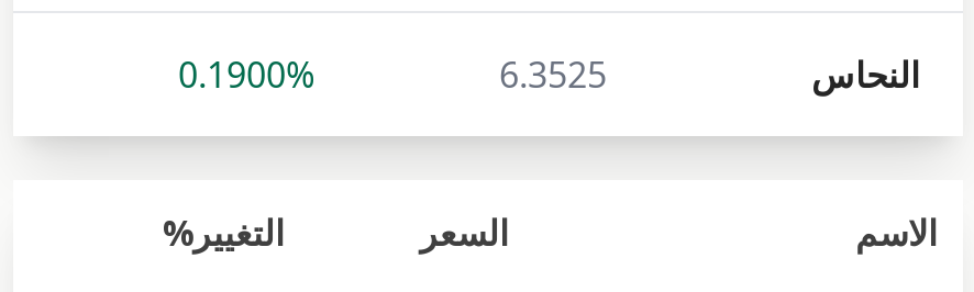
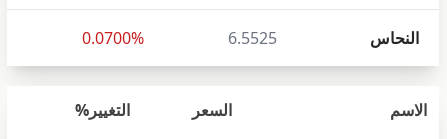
[178,52,314,100] 0.1900% -> [82,27,144,49] 0.0700%
[499,52,607,100] 6.3525 -> [228,27,277,49] 6.5525

